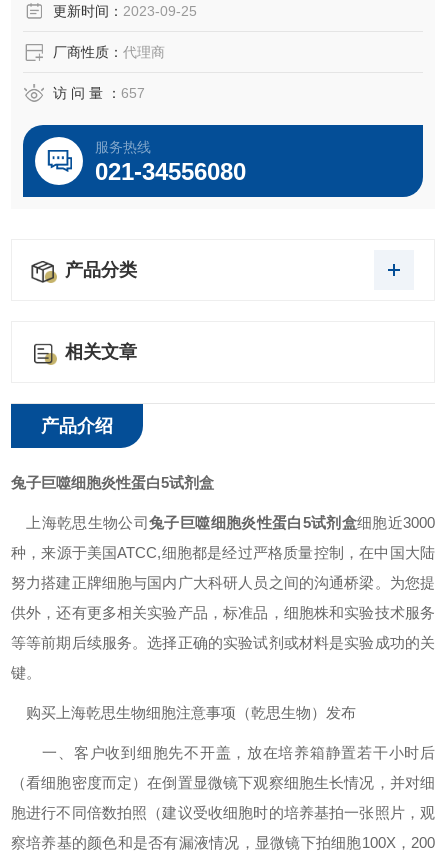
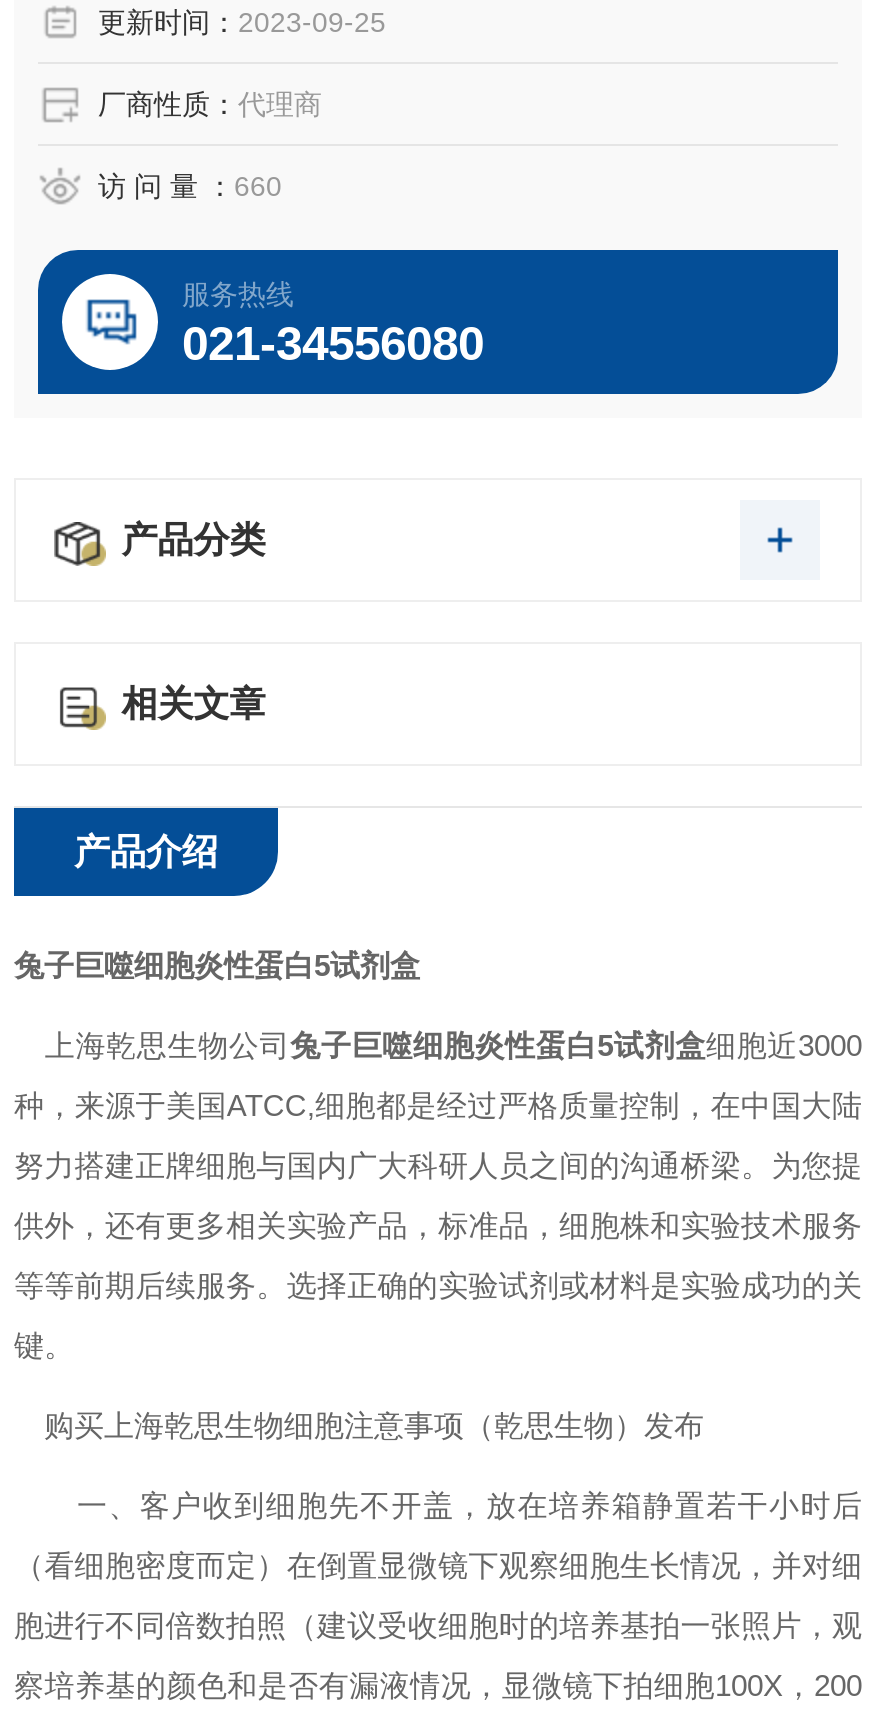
[53,85,145,101] 访 问 量 ：657 -> [98,170,282,202] 访 问 量 ：660

